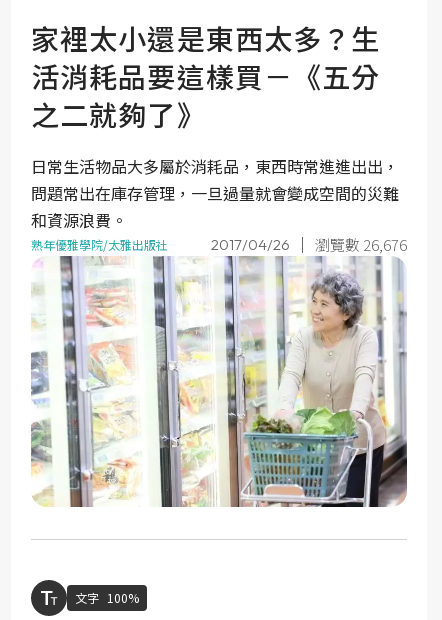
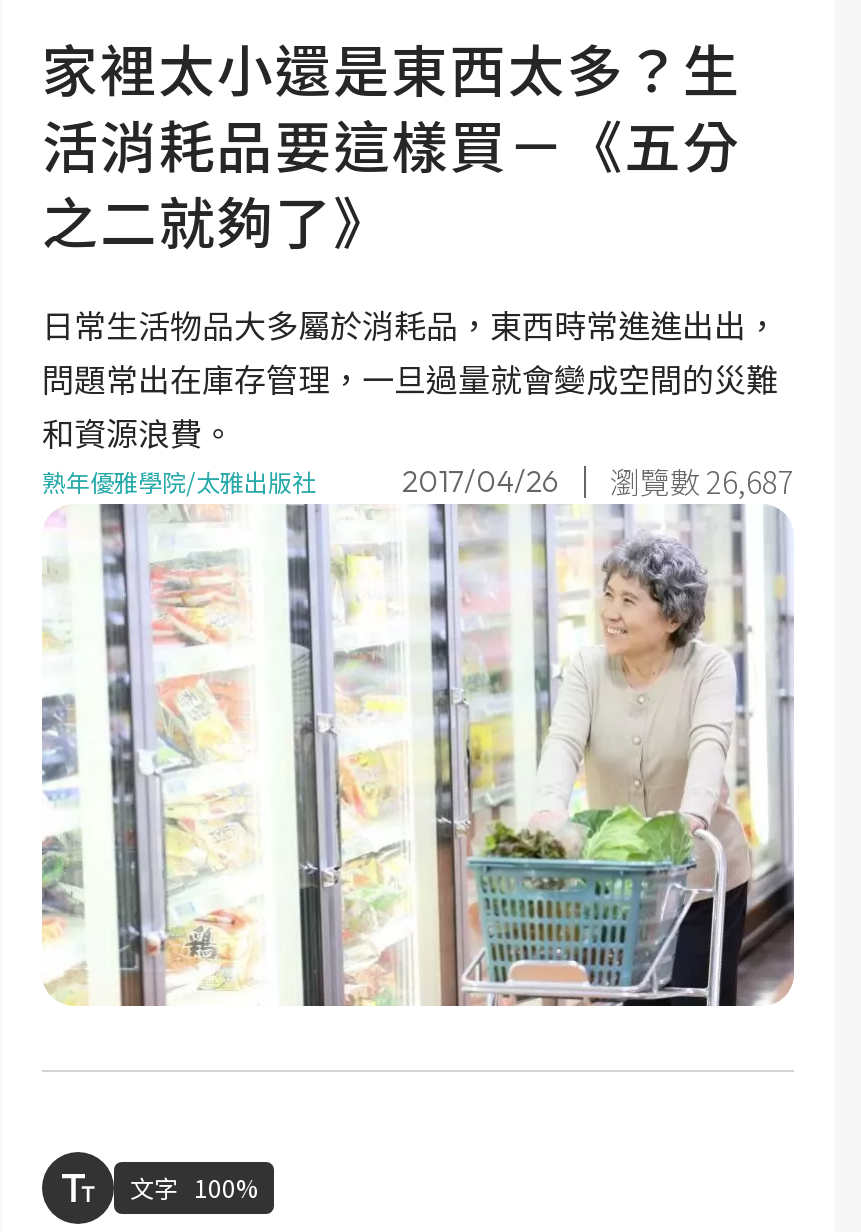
[211,234,407,255] 2017/04/26 瀏覽數 26,676 -> [402,460,794,502] 2017/04/26 瀏覽數 26,687

